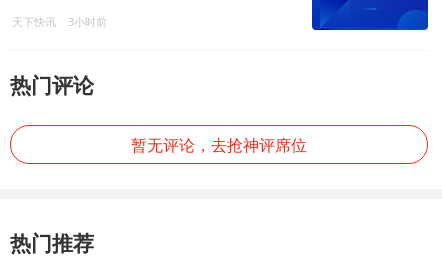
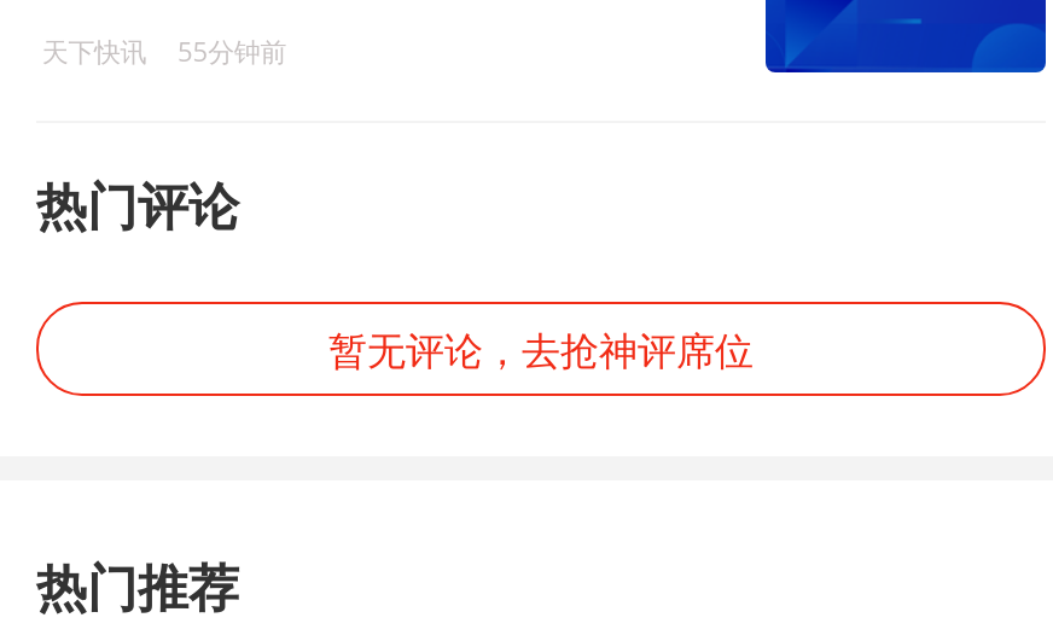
[12,14,107,29] 天下快讯 3小时前 -> [42,33,286,70] 天下快讯 55分钟前

